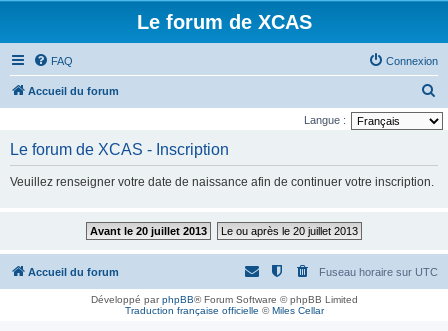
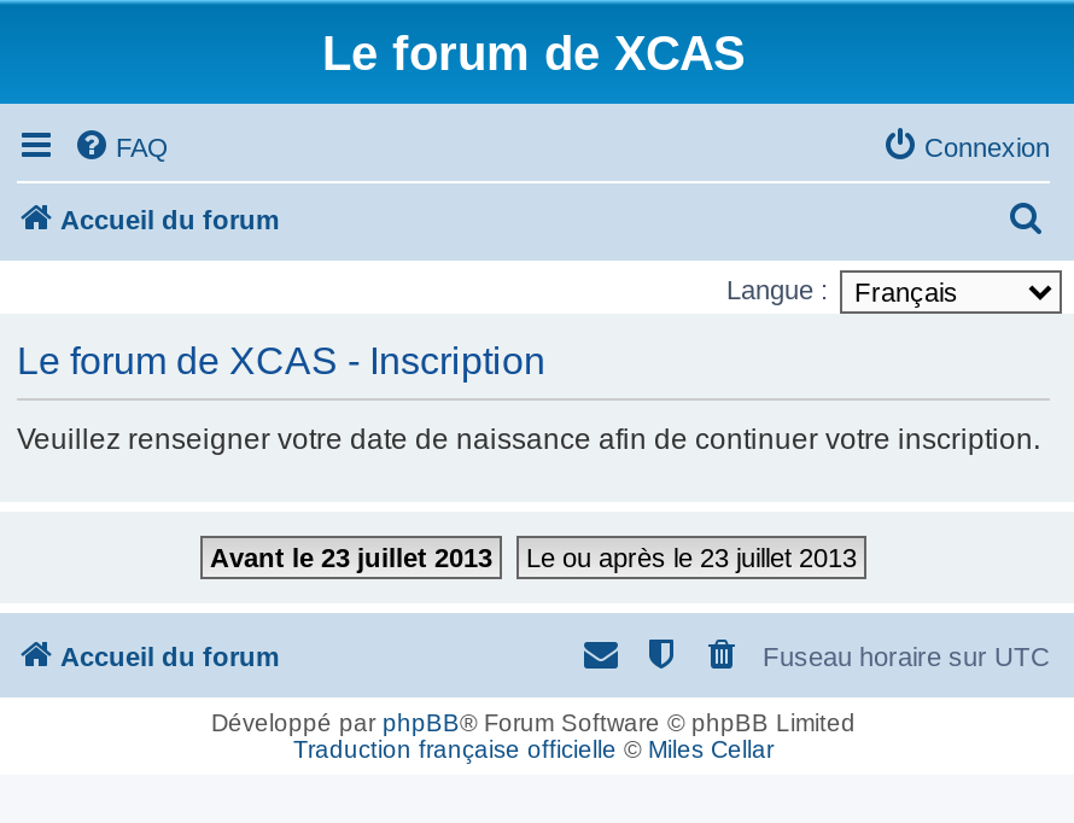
[90,225,207,237] Avant le 20 juillet 2013 -> [210,543,492,572] Avant le 23 juillet 2013
[221,225,358,237] Le ou après le 20 juillet 2013 -> [526,543,857,572] Le ou après le 23 juillet 2013

